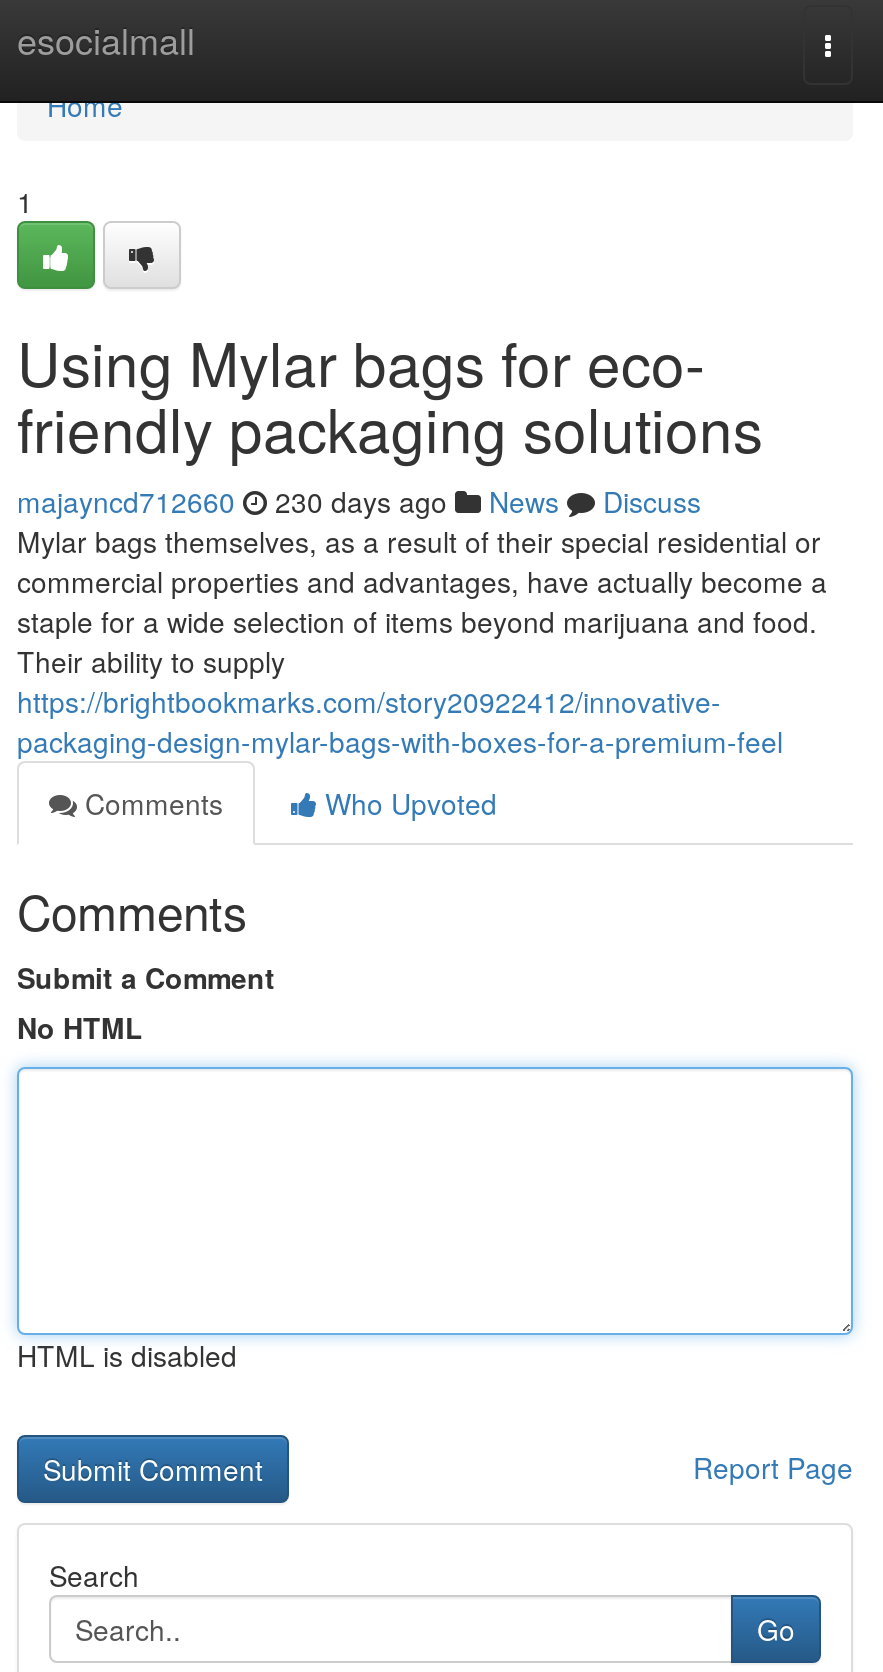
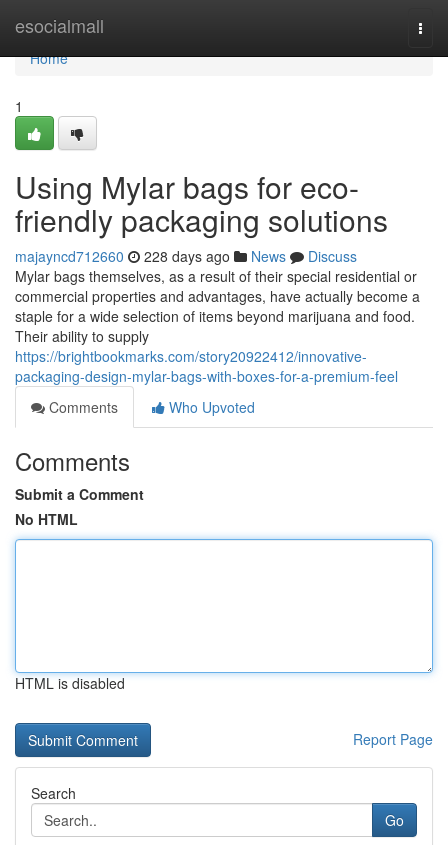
[17,481,701,521] majayncd712660 230 days ago News Discuss -> [15,246,357,266] majayncd712660 228 days ago News Discuss

